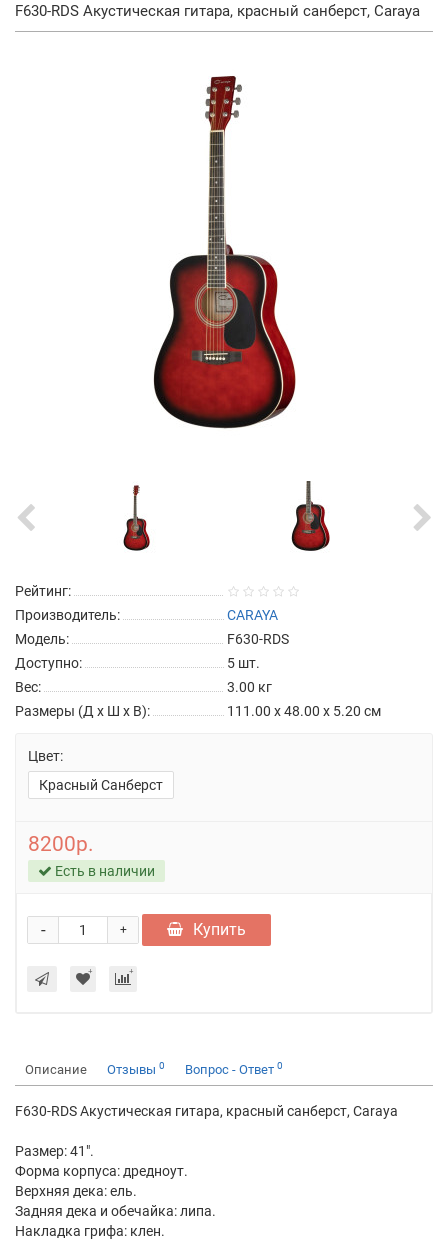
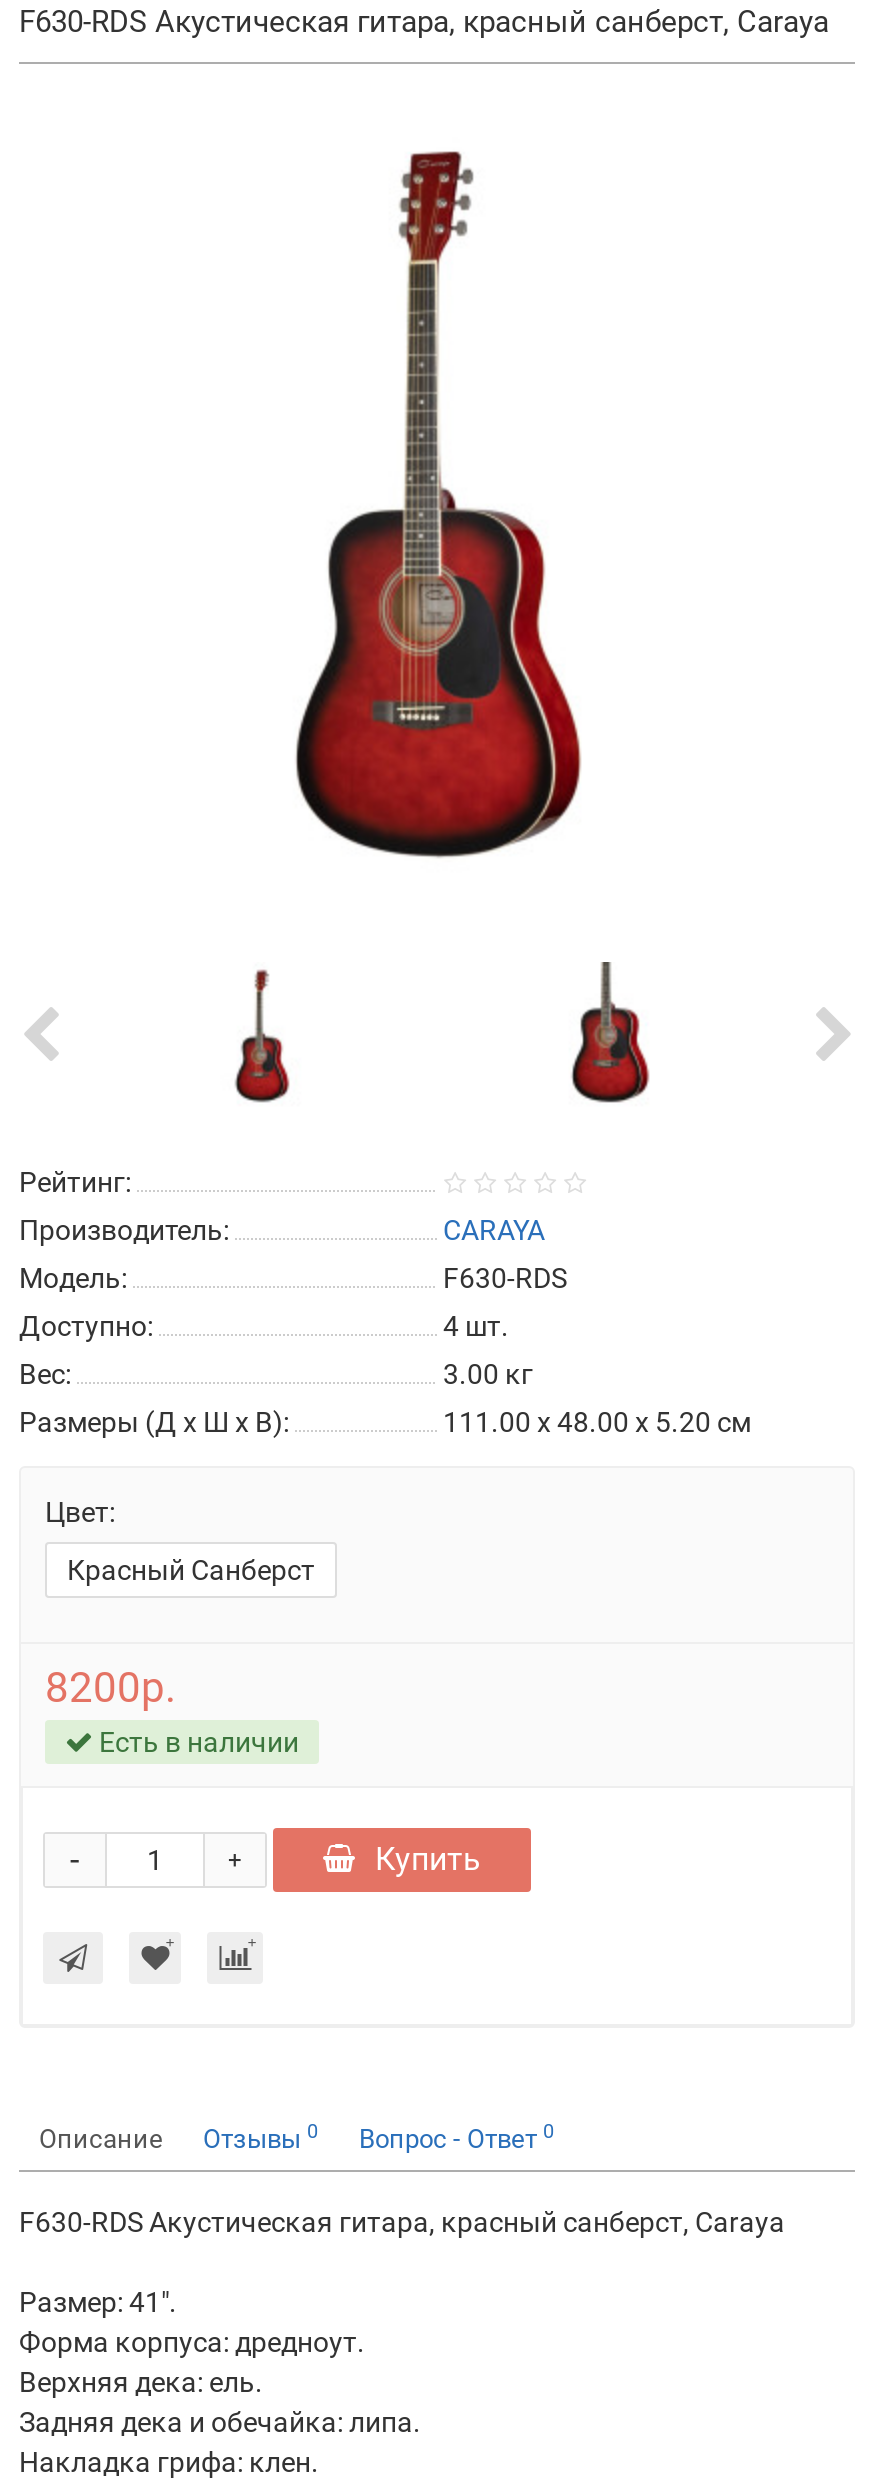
[227,655,260,671] 5 шт. -> [443,1310,509,1342] 4 шт.

